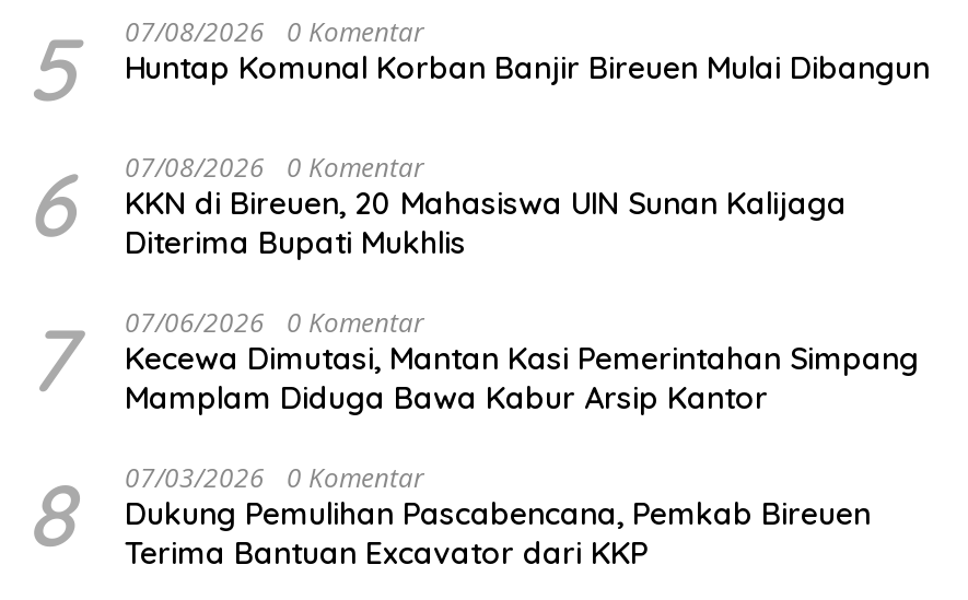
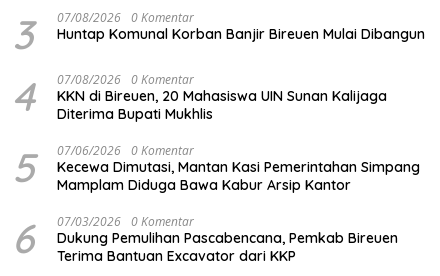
[26,12,930,122] 5 07/08/2026 0 Komentar Huntap Komunal Korban Banjir Bireuen Mulai Dibangun -> [12,9,425,59] 3 07/08/2026 0 Komentar Huntap Komunal Korban Banjir Bireuen Mulai Dibangun
[26,148,847,257] 6 07/08/2026 0 Komentar KKN di Bireuen, 20 Mahasiswa UIN Sunan Kalijaga -> [12,71,387,121] 4 07/08/2026 0 Komentar KKN di Bireuen, 20 Mahasiswa UIN Sunan Kalijaga
[26,303,919,417] 7 07/06/2026 0 Komentar Kecewa Dimutasi, Mantan Kasi Pemerintahan Simpang Mamplam Diduga Bawa Kabur Arsip Kantor -> [12,142,420,194] 5 07/06/2026 0 Komentar Kecewa Dimutasi, Mantan Kasi Pemerintahan Simpang Mamplam Diduga Bawa Kabur Arsip Kantor
[26,458,871,572] 8 07/03/2026 0 Komentar Dukung Pemulihan Pascabencana, Pemkab Bireuen Terima Bantuan Excavator dari KKP -> [12,213,398,265] 6 07/03/2026 0 Komentar Dukung Pemulihan Pascabencana, Pemkab Bireuen Terima Bantuan Excavator dari KKP

